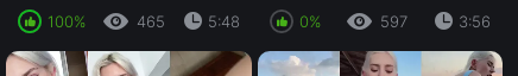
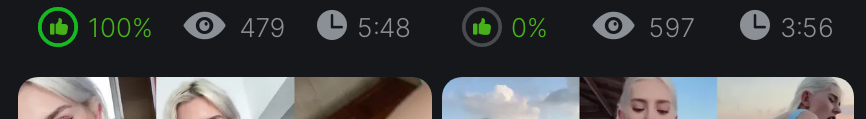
[137,12,165,31] 465 -> [240,12,286,44] 479

